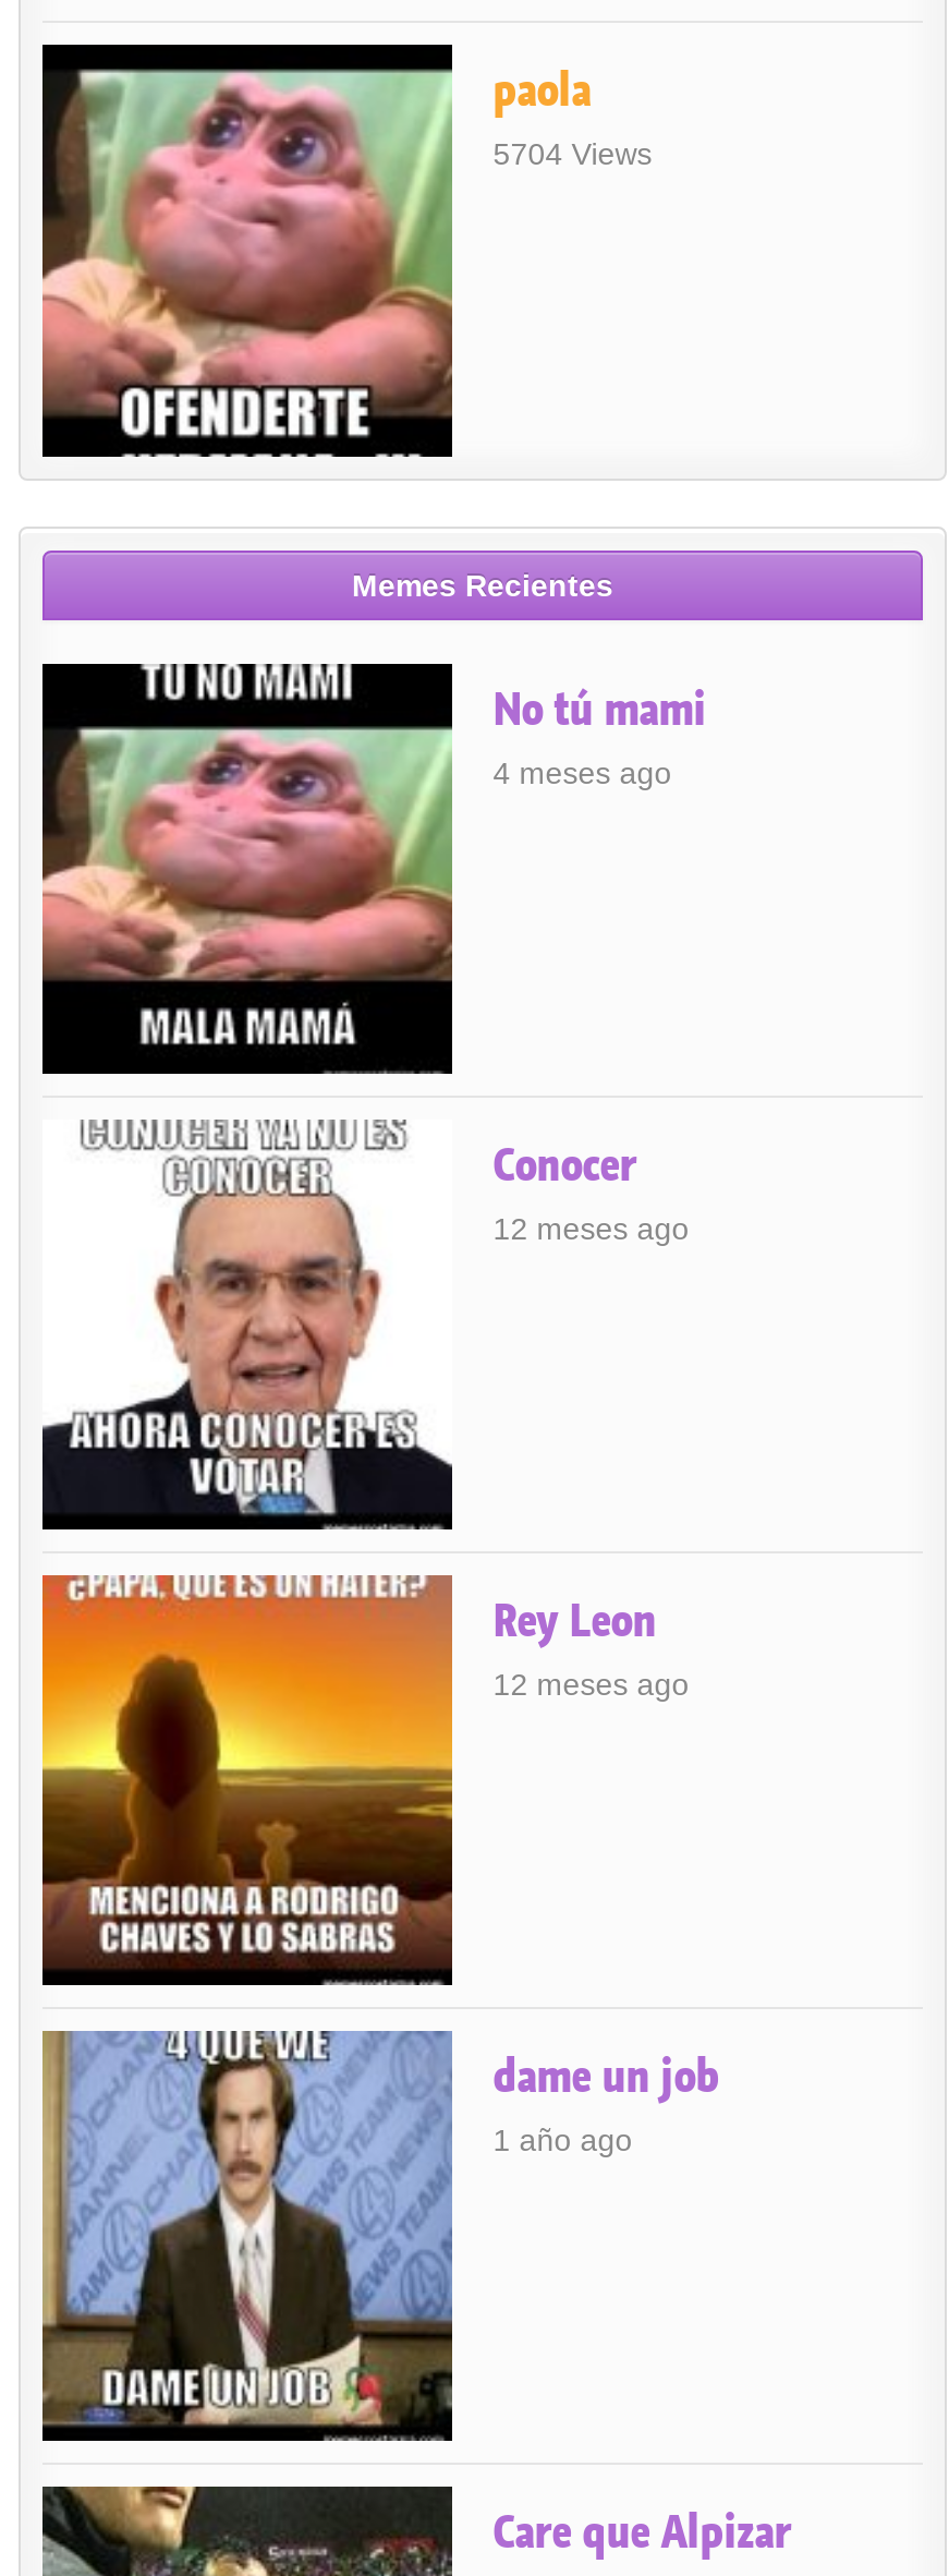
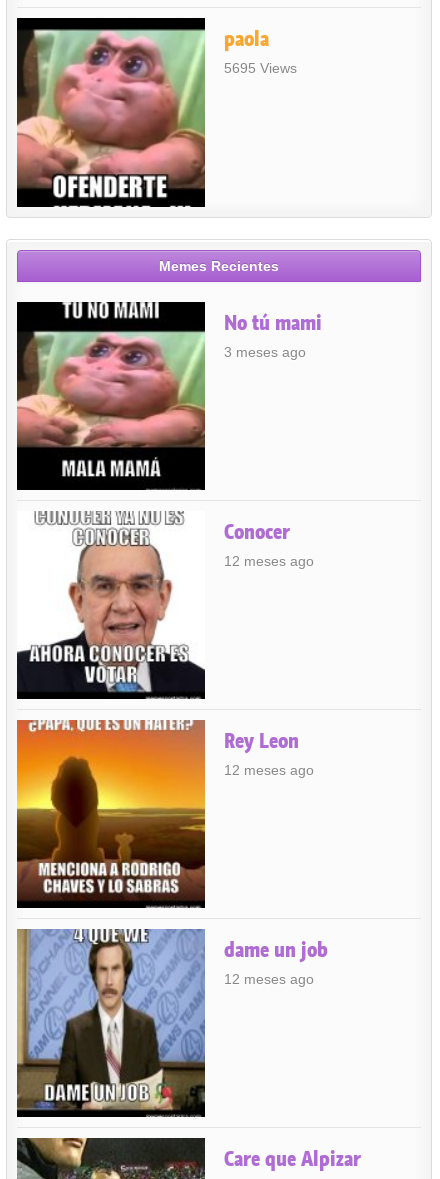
[493,137,652,172] 5704 Views -> [224,60,297,76] 5695 Views
[493,755,672,789] 4 meses ago -> [224,344,306,360] 3 meses ago
[493,2123,633,2157] 1 año ago -> [224,971,314,987] 12 meses ago

